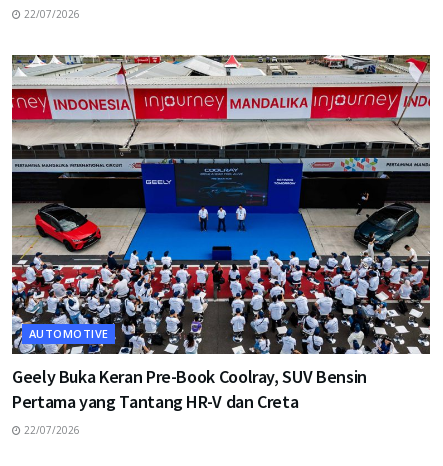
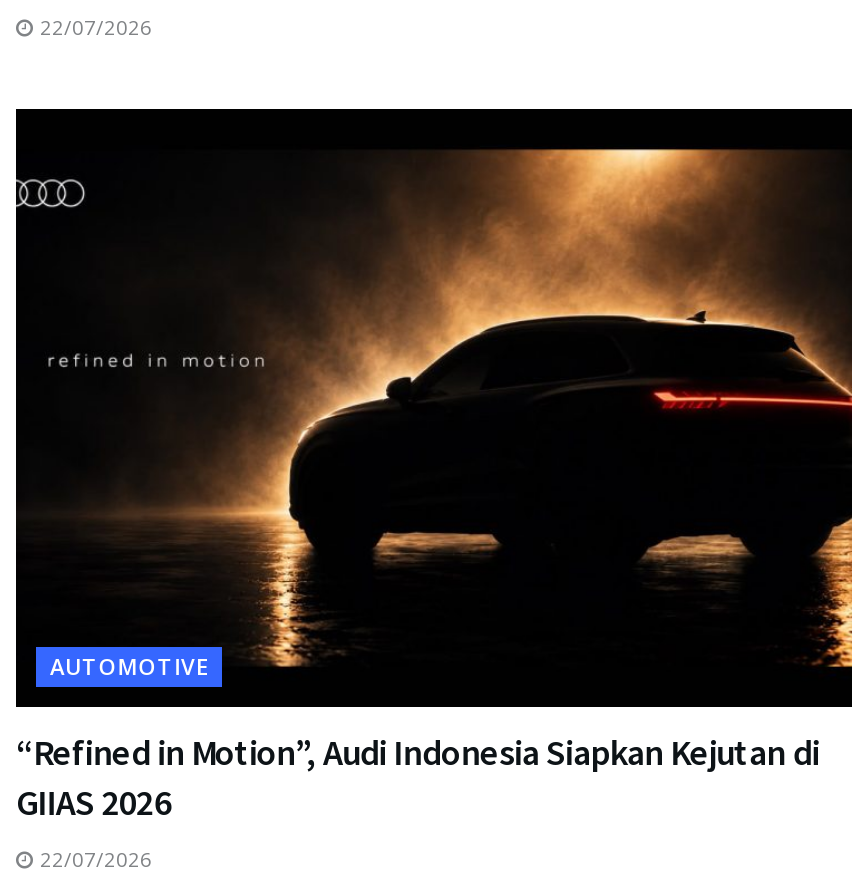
[11,54,431,413] [image] | Geely Buka Keran Pre-Book Coolray, SUV Bensin | Pertama yang Tantang HR-V dan Creta -> [14,107,854,825] [image] | “Refined in Motion”, Audi Indonesia Siapkan Kejutan di | GIIAS 2026

